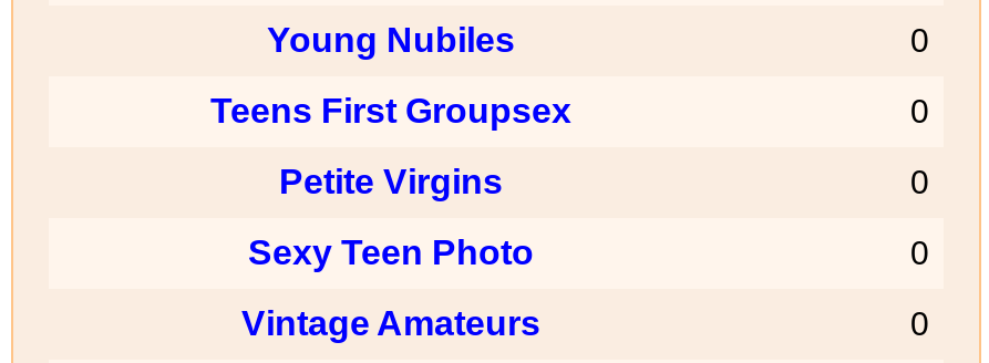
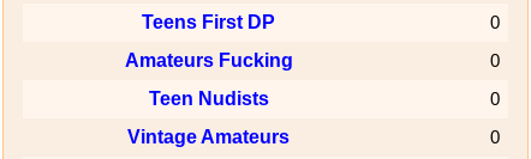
[267,21,515,59] Young Nubiles -> [142,12,275,33] Teens First DP
[210,92,571,130] Teens First Groupsex -> [124,50,293,71] Amateurs Fucking
[248,163,928,272] Petite Virgins | 0 | Sexy Teen Photo -> [148,89,269,109] Teen Nudists

